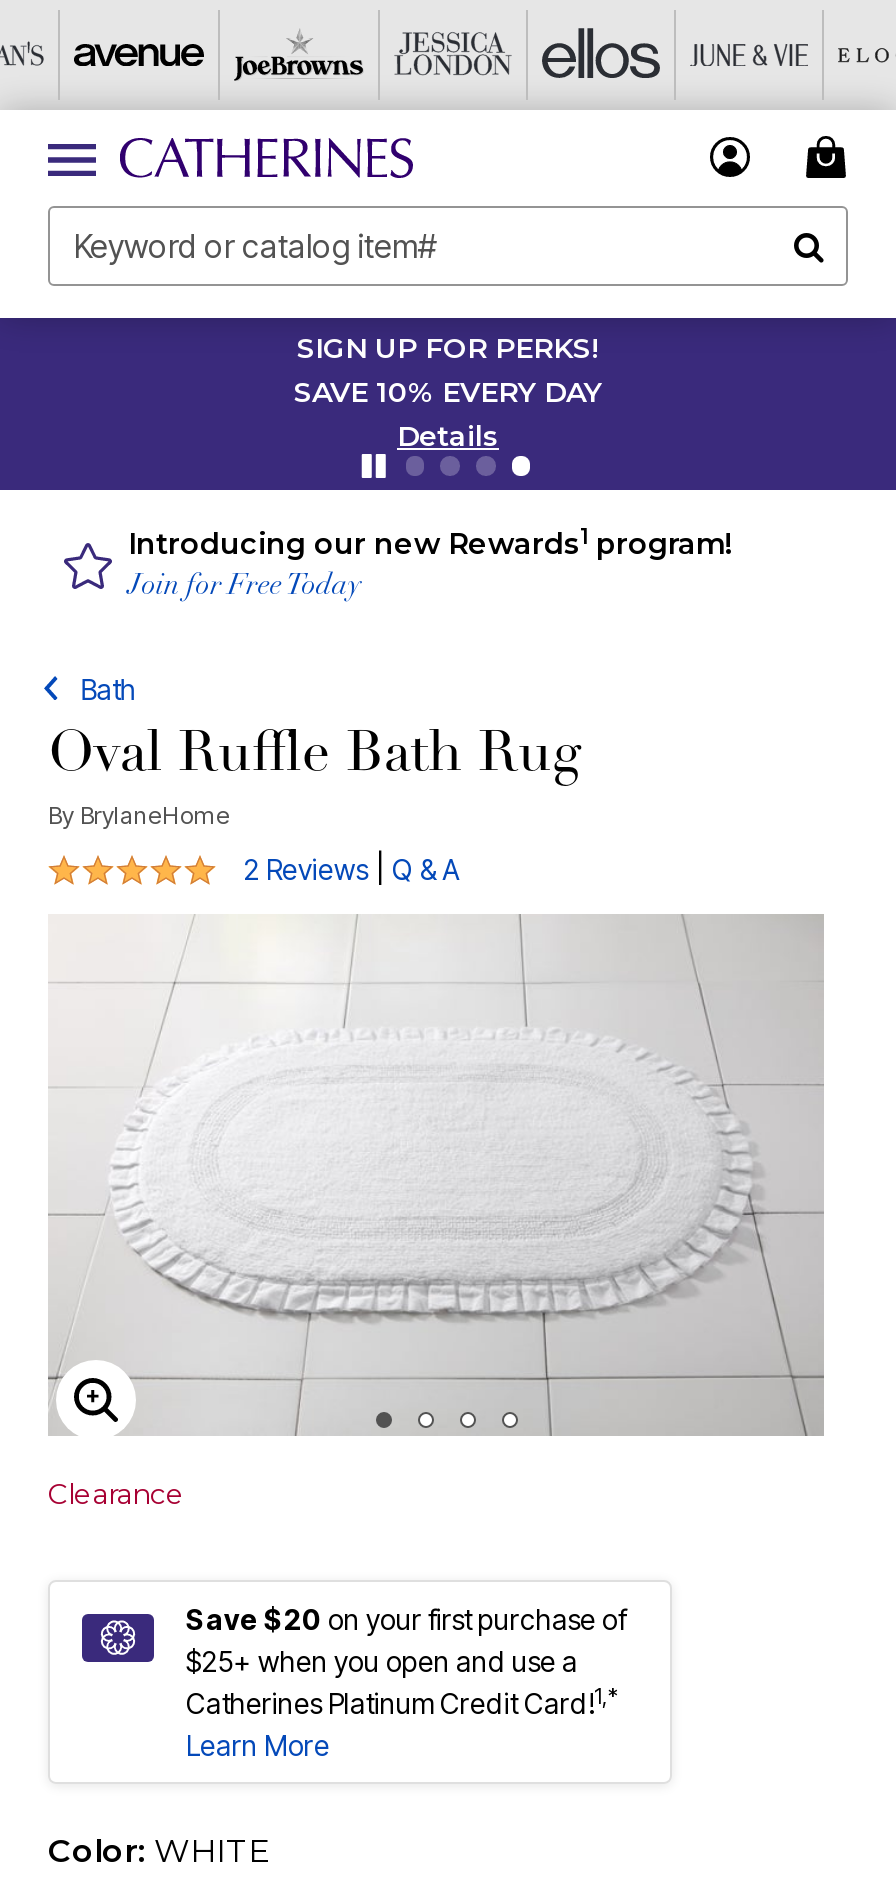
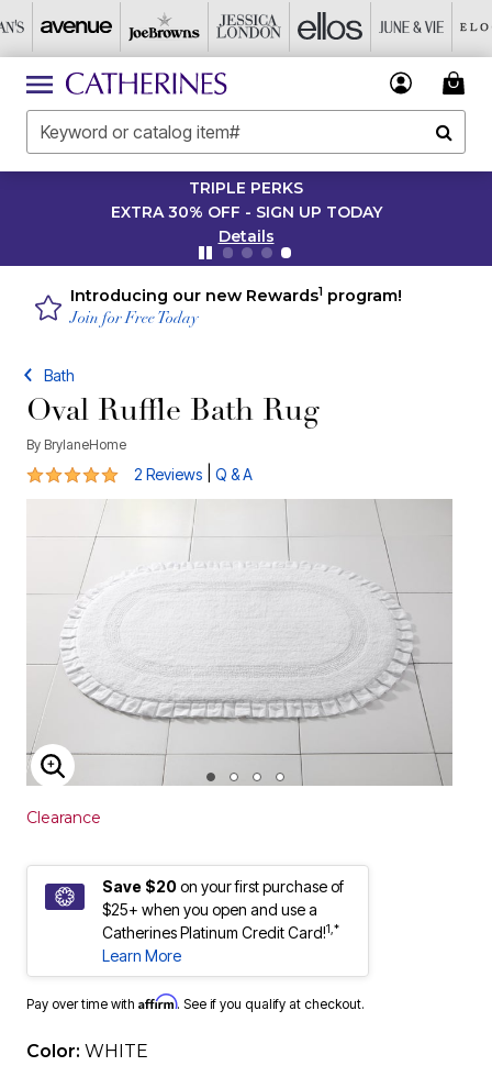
[294,330,602,410] SIGN UP FOR PERKS! | SAVE 10% EVERY DAY -> [110,178,382,222] TRIPLE PERKS | EXTRA 30% OFF - SIGN UP TODAY
none -> [26,993,365,1012] Pay over time with Affirm. See if you qualify at checkout.

